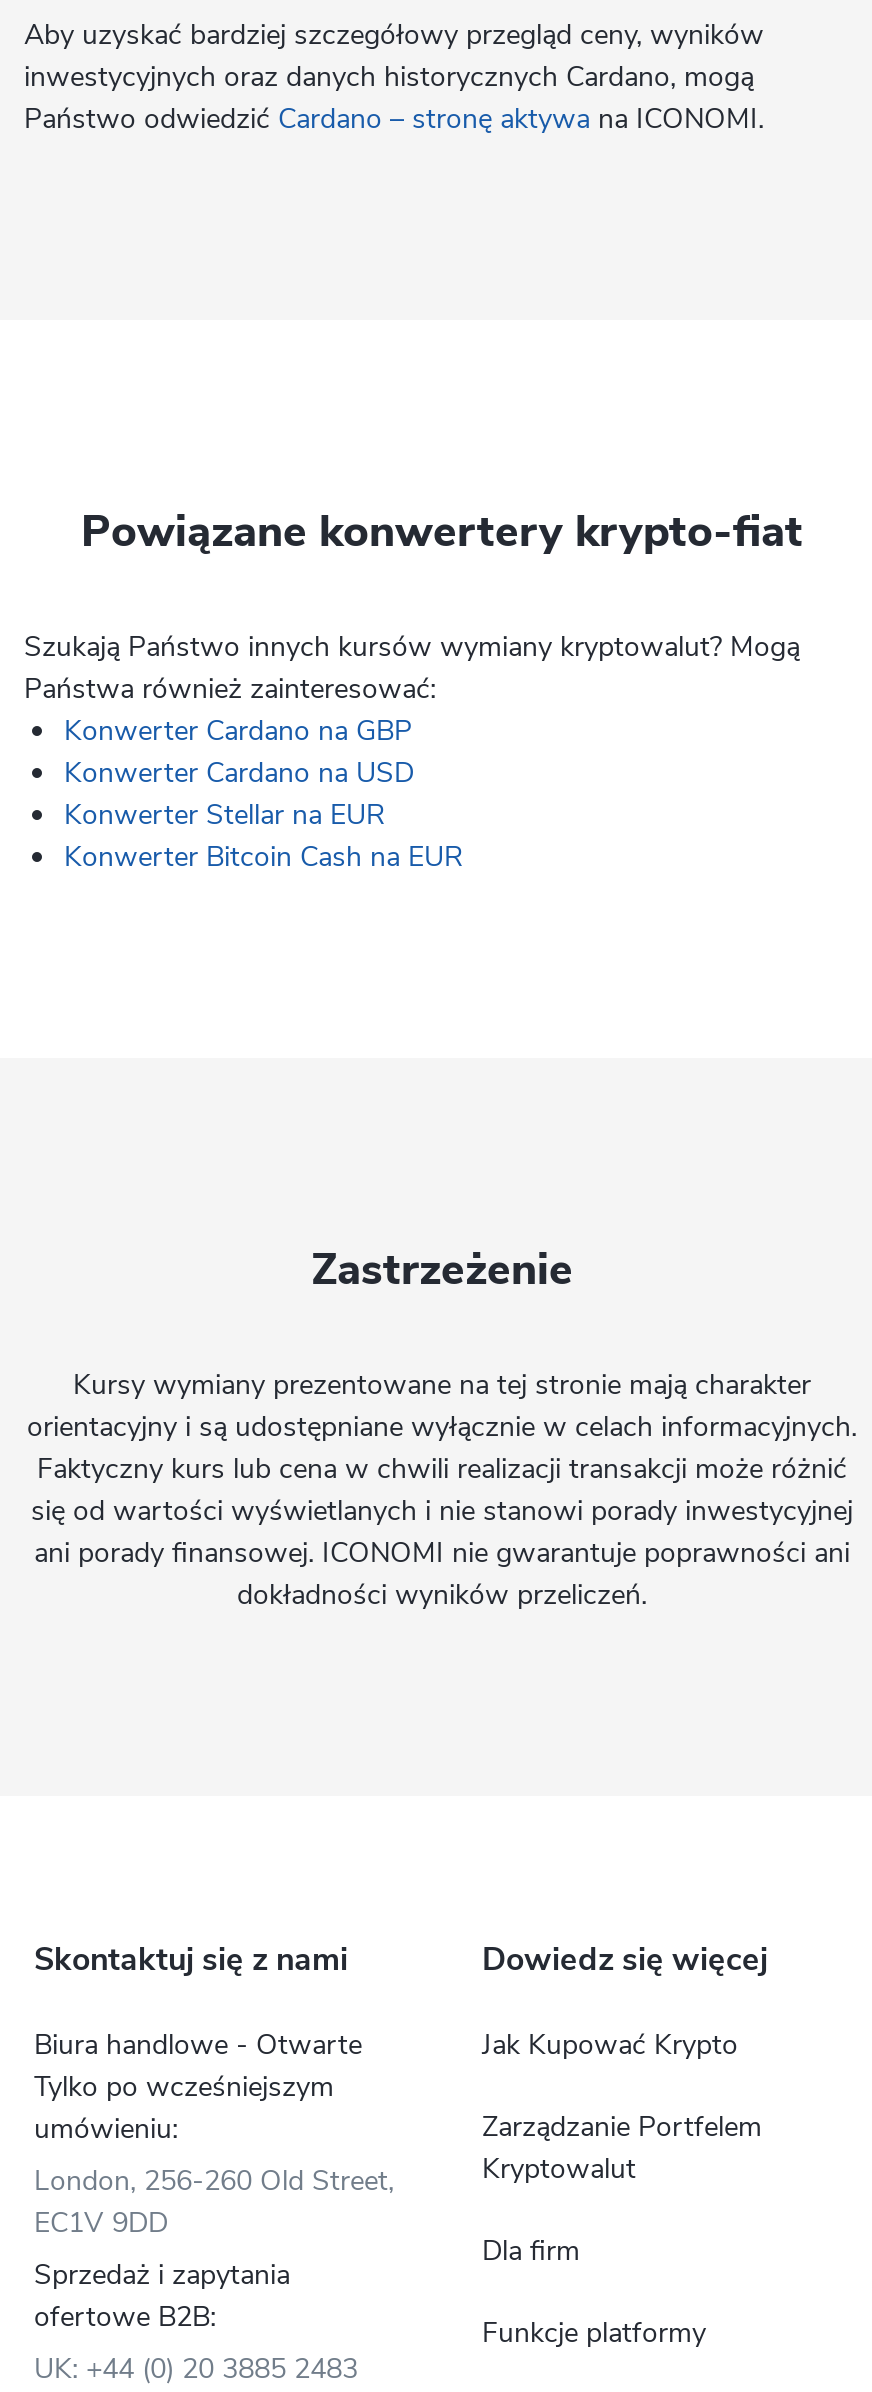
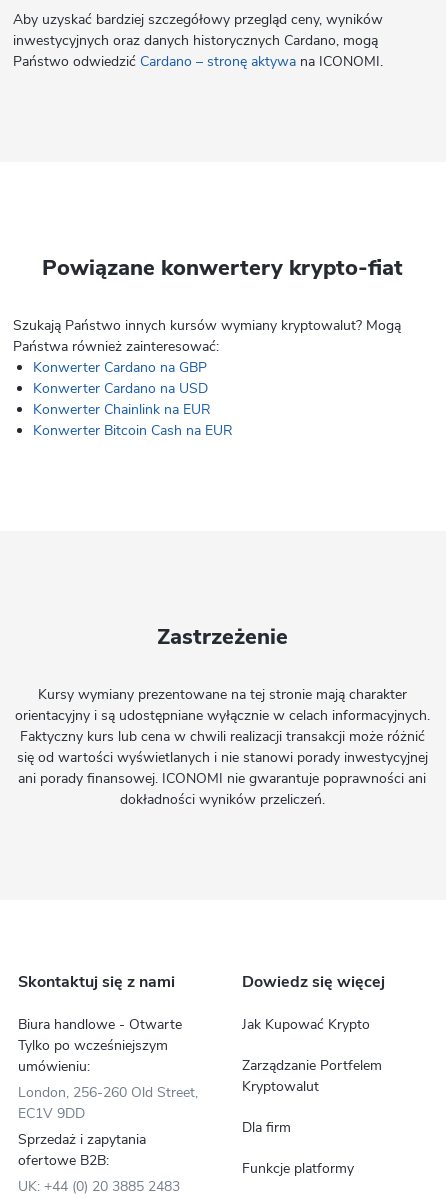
[64,796,386,834] Konwerter Stellar na EUR -> [33,400,211,419] Konwerter Chainlink na EUR

